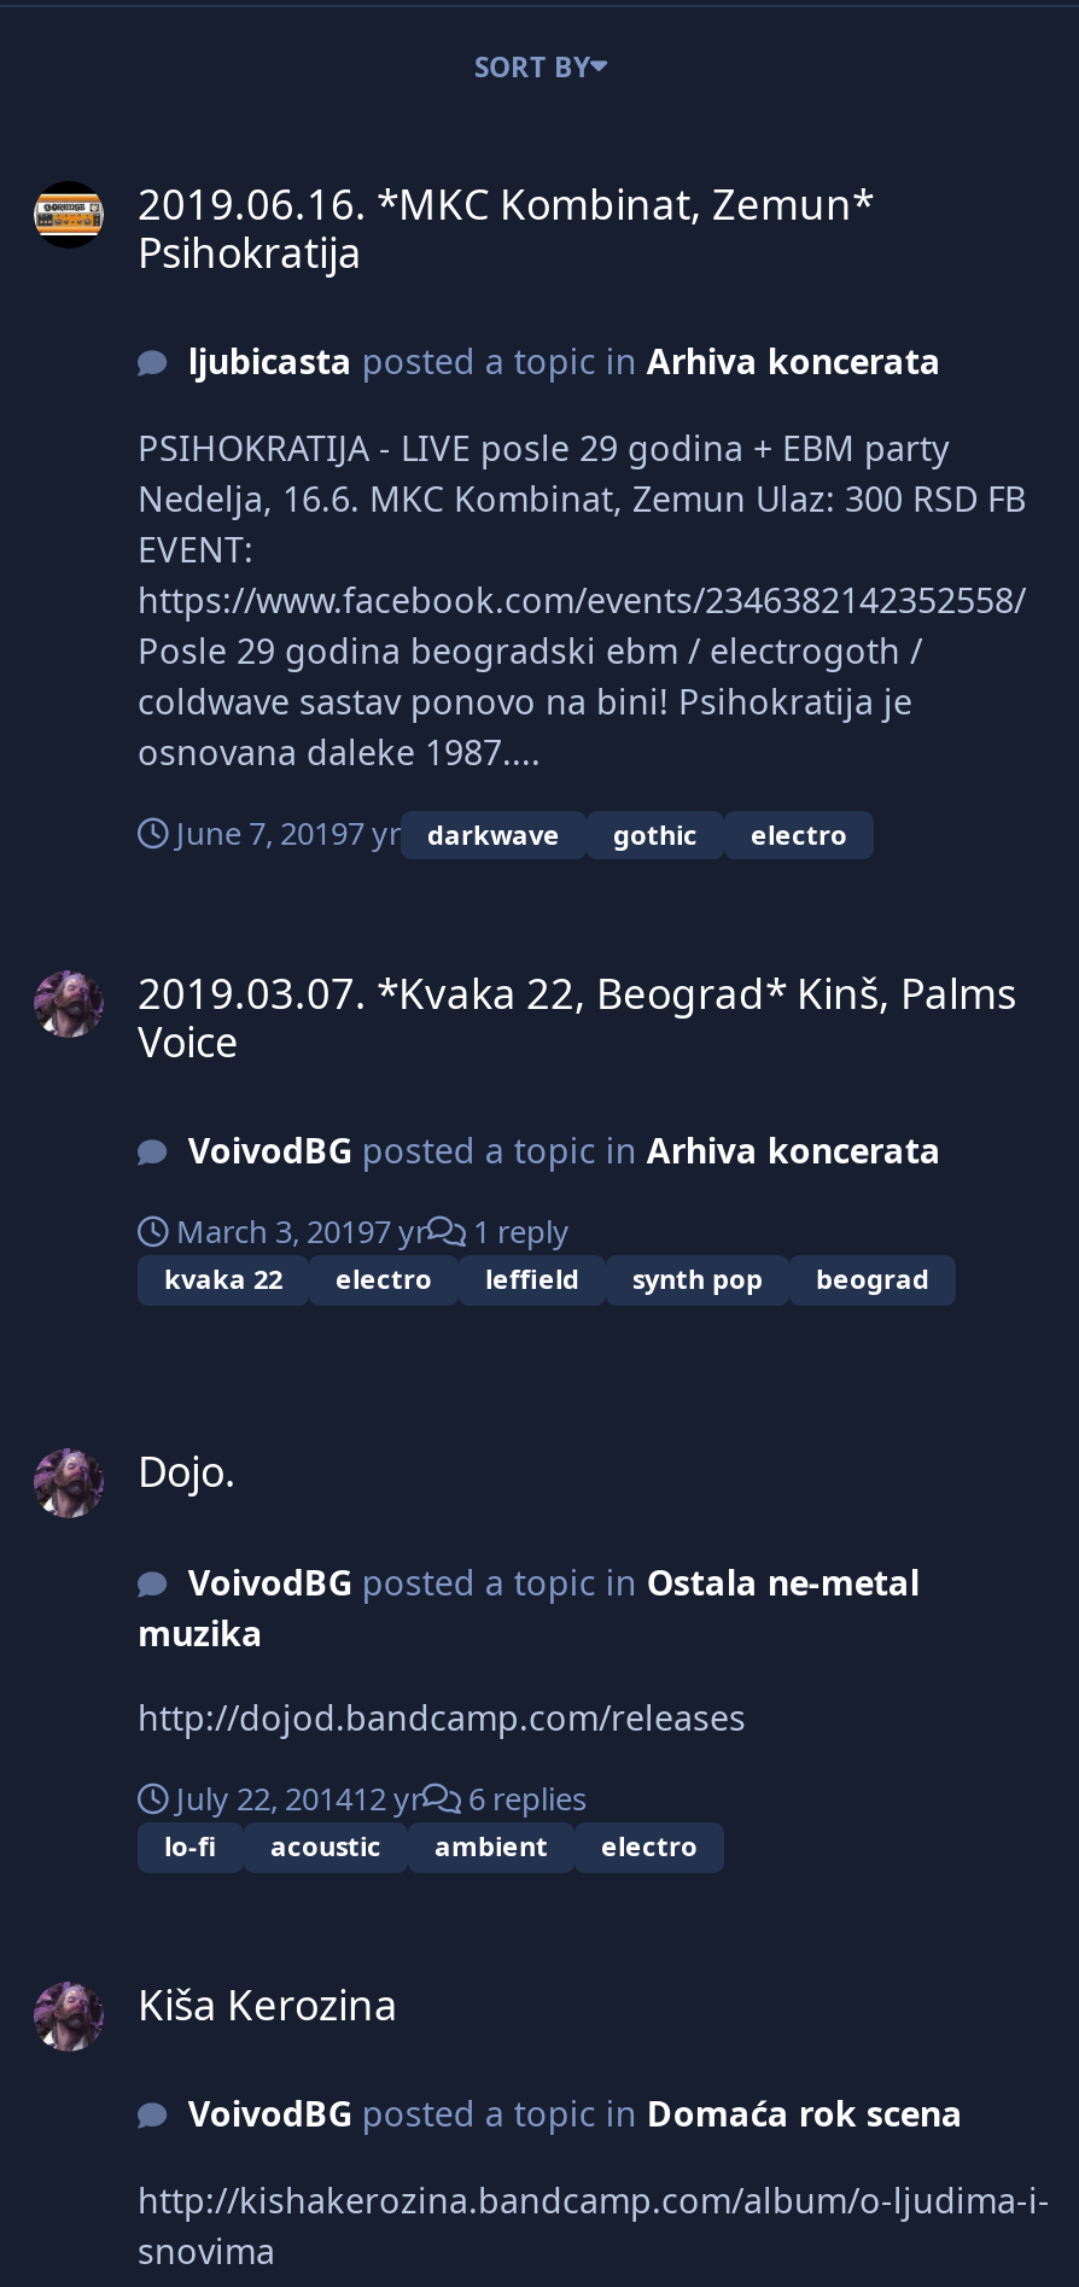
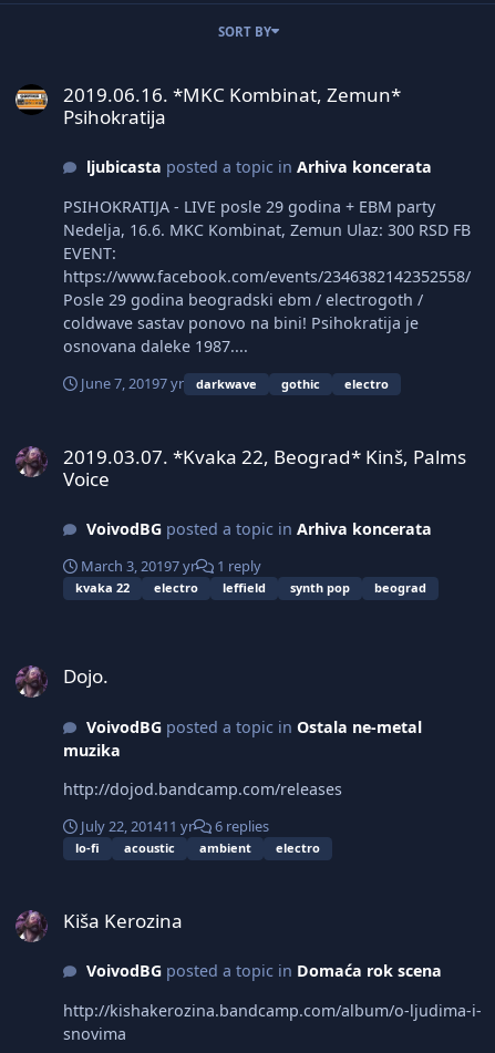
[176,1777,587,1820] July 22, 201412 yr 6 replies -> [81,816,269,836] July 22, 201411 yr 6 replies

